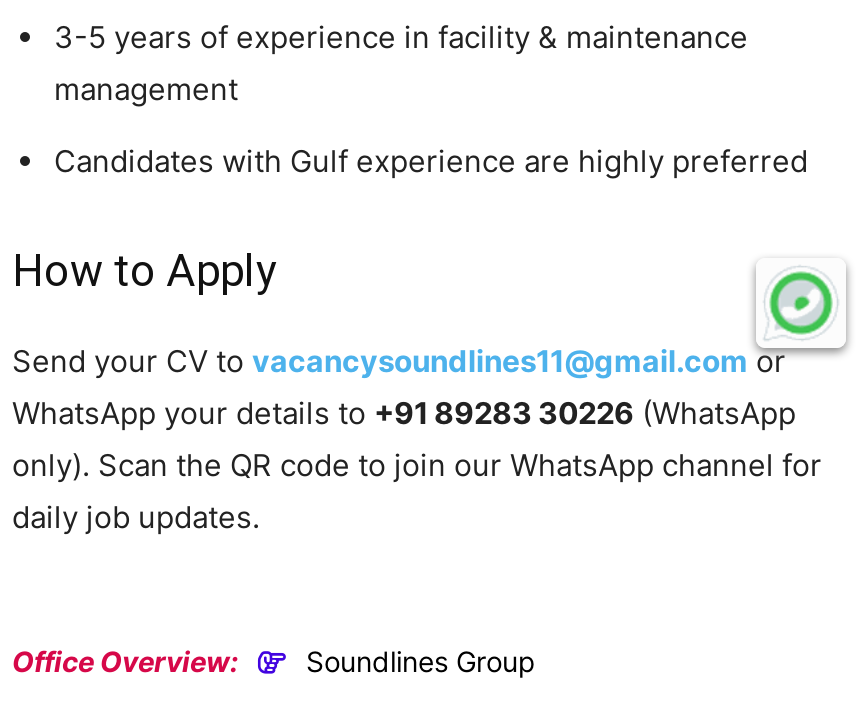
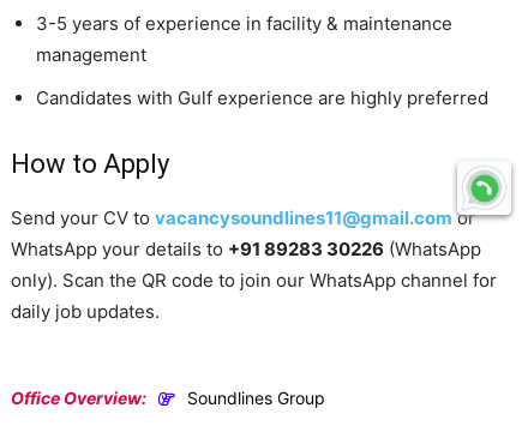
[768,270,844,364] [image] -> [466,164,511,221] [image]

